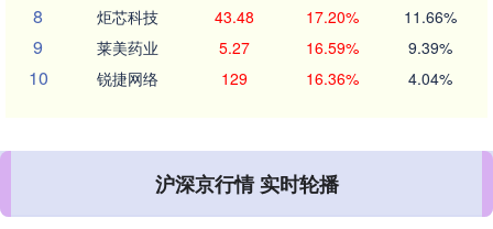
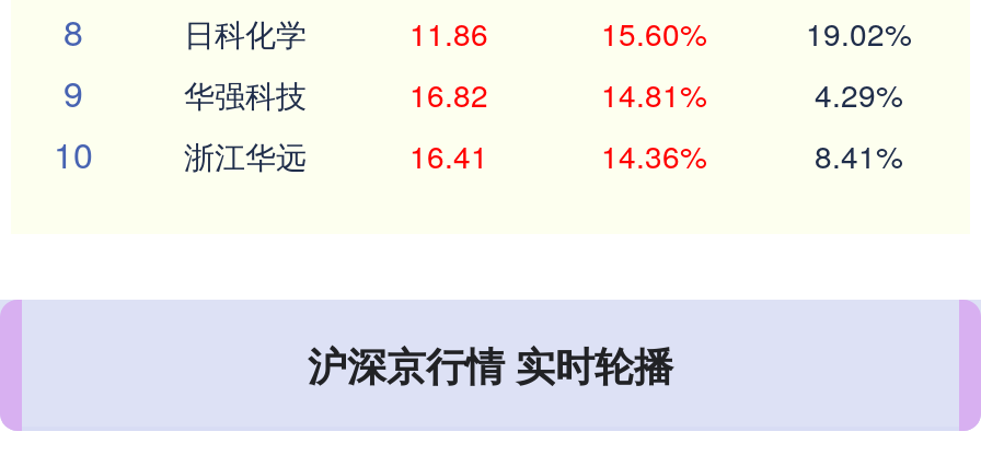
[97,6,456,28] 炬芯科技 | 43.48 | 17.20% | 11.66% -> [184,11,911,55] 日科化学 | 11.86 | 15.60% | 19.02%
[97,37,452,59] 莱美药业 | 5.27 | 16.59% | 9.39% -> [184,73,902,116] 华强科技 | 16.82 | 14.81% | 4.29%
[97,67,452,89] 锐捷网络 | 129 | 16.36% | 4.04% -> [184,134,902,178] 浙江华远 | 16.41 | 14.36% | 8.41%

